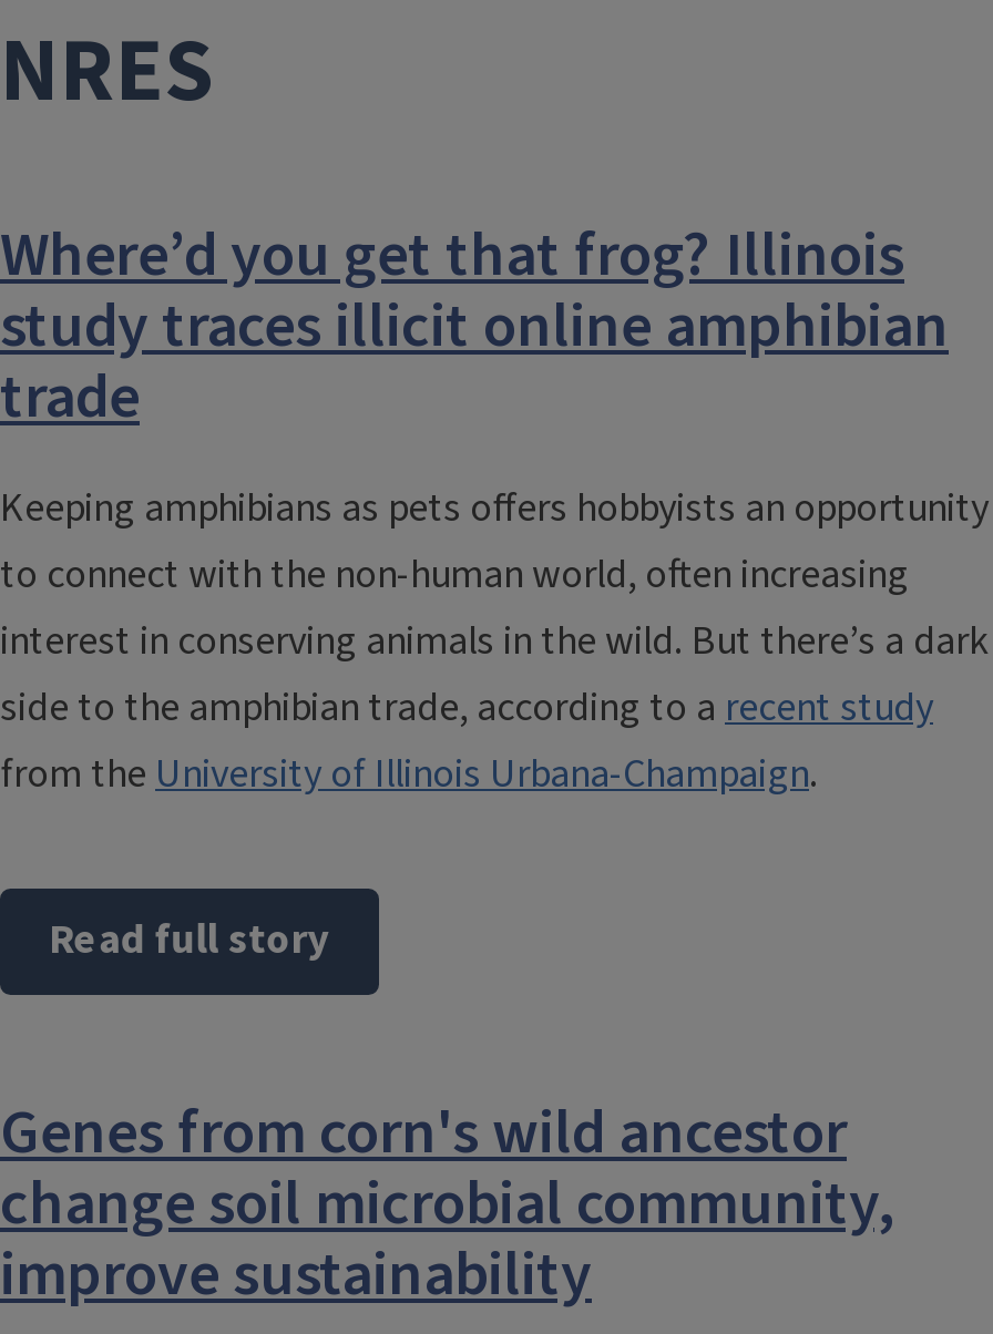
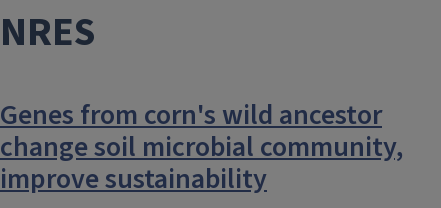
[0,211,989,971] Where’d you get that frog? Illinois | study traces illicit online amphibian | trade | Keeping amphibians as pets offers hobbyists an opportunity | to connect with the non-human world, often increasing | interest in conserving animals in the wild. But there’s a dark | side to the amphibian trade, according to a recent study | from the University of Illinois Urbana-Champaign. | Read full story -> none

